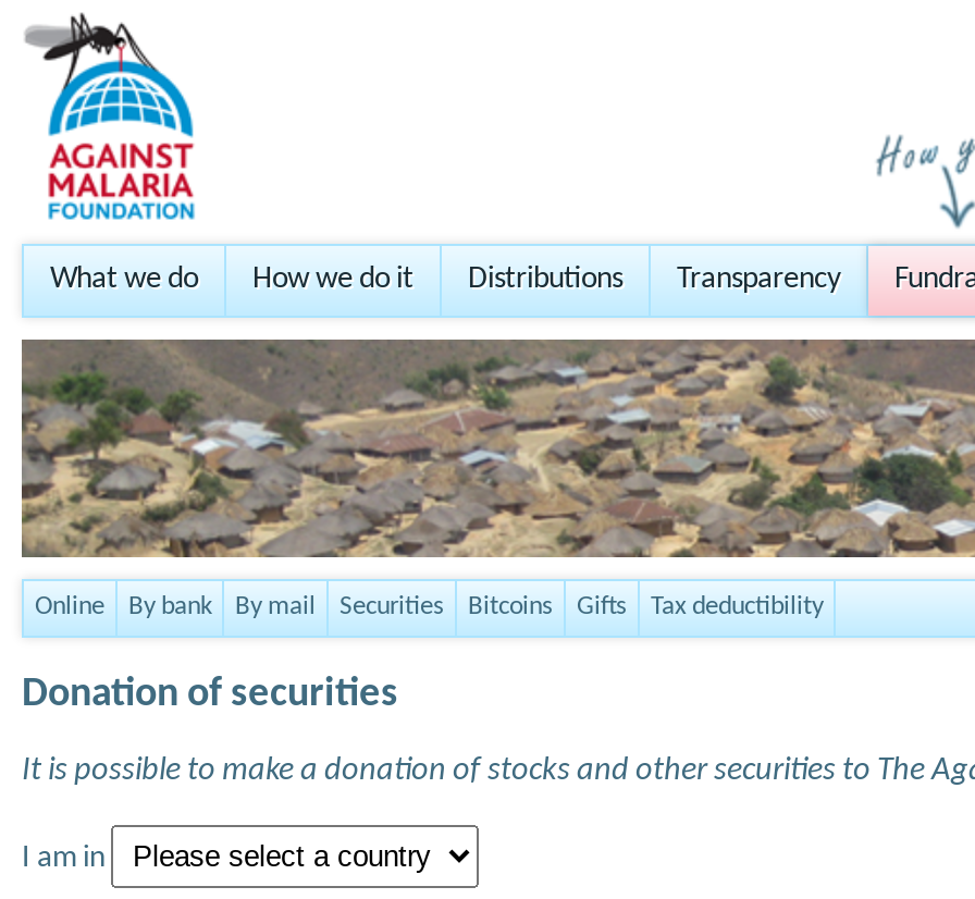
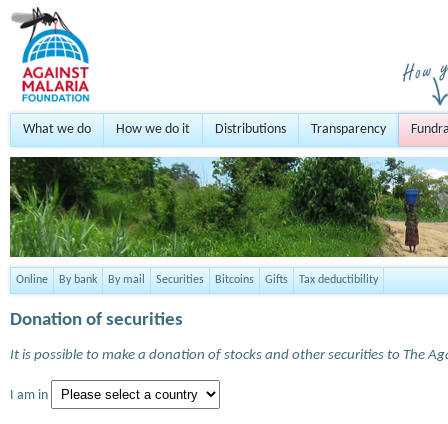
[20,337,968,559] [image] -> [9,156,445,258] [image]

